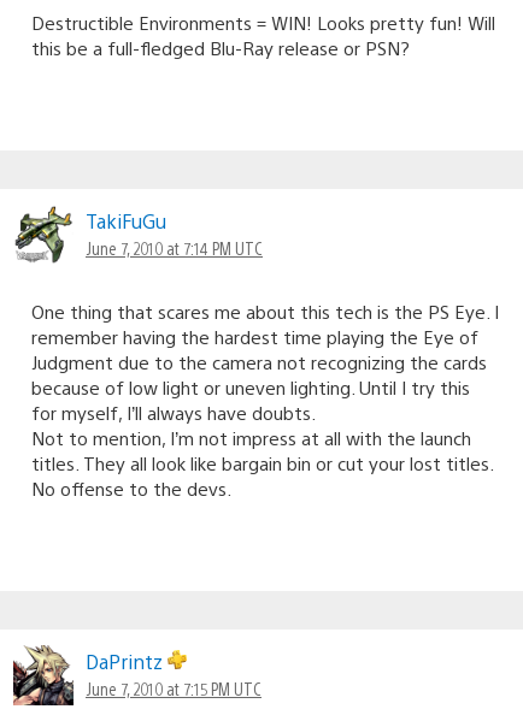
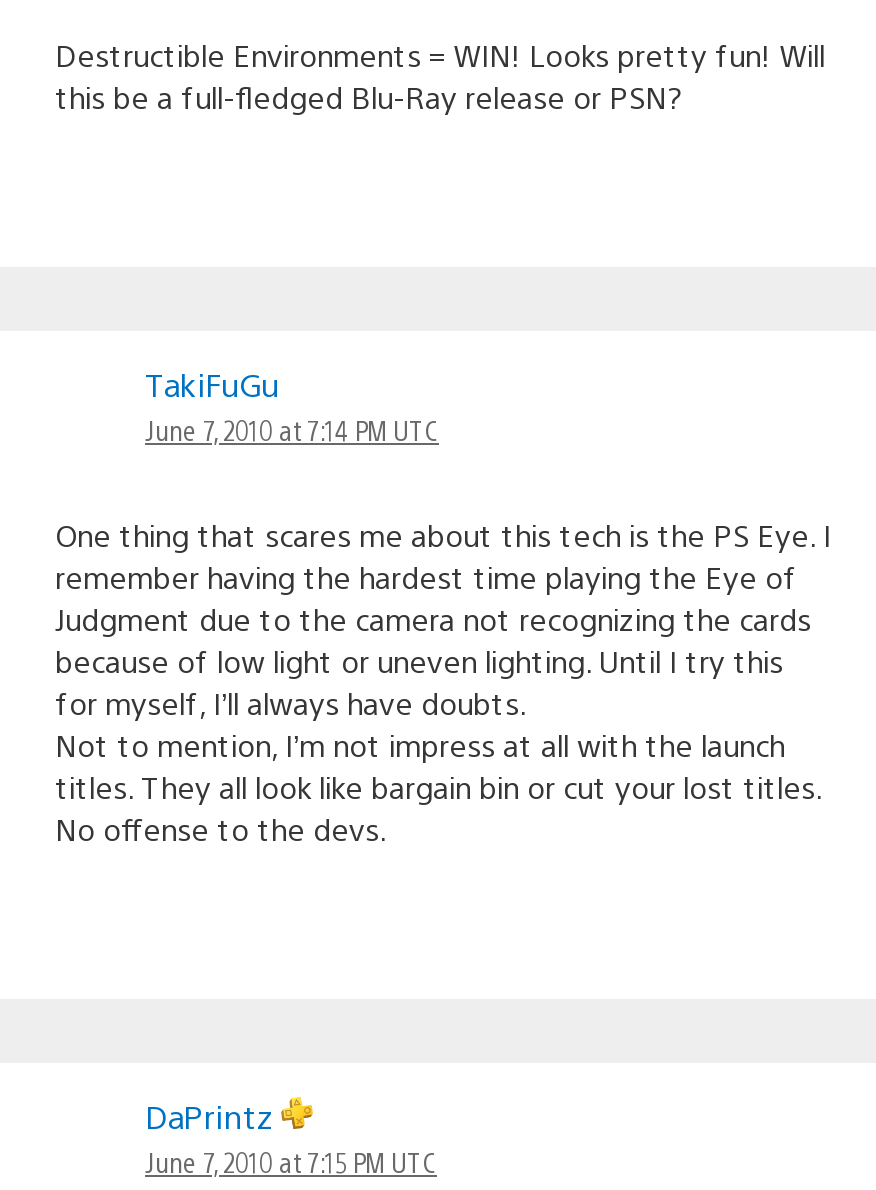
[13,205,74,264] [image] -> none
[12,644,75,707] [image] -> none

